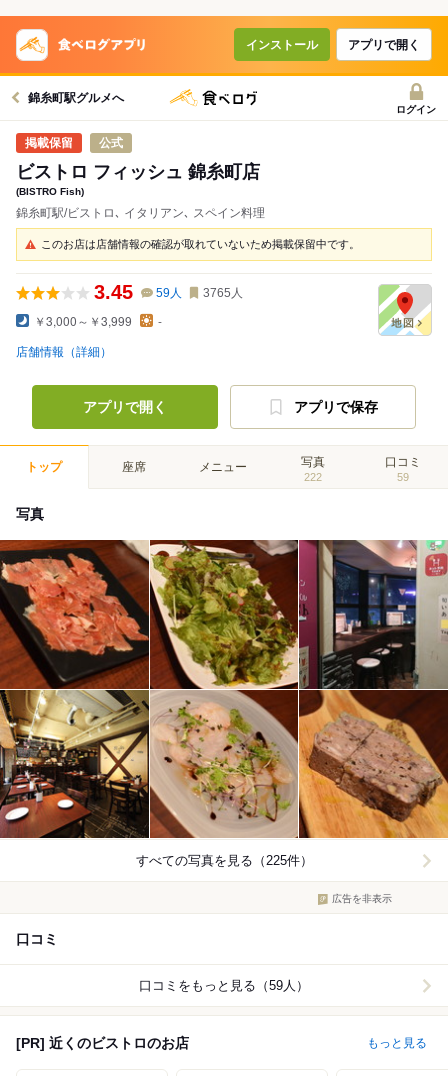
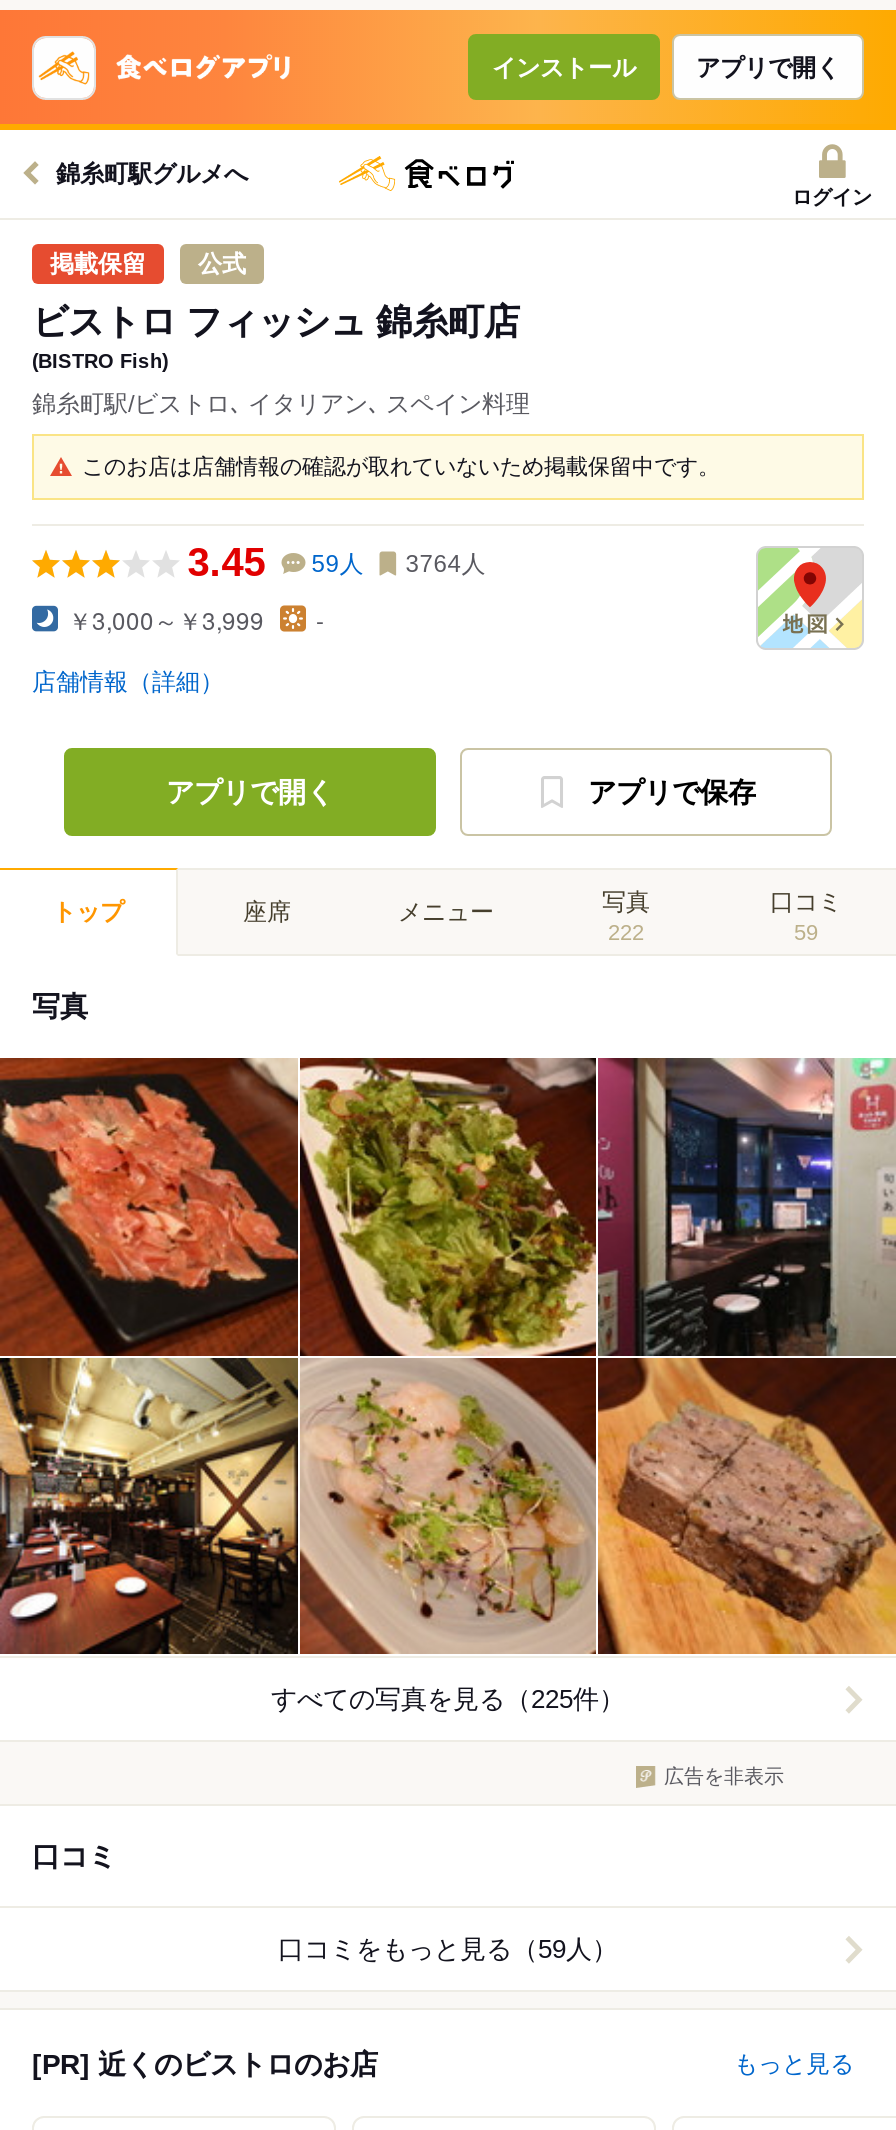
[94,281,243,303] 3.45 59人 3765人 -> [188,540,486,584] 3.45 59人 3764人

